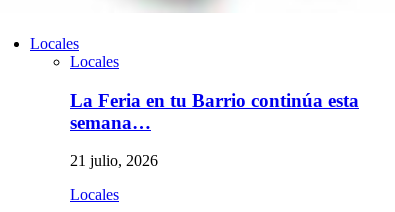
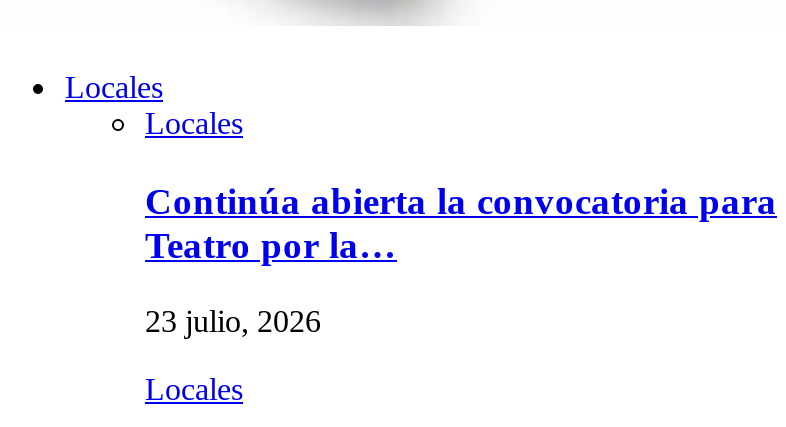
[70,90,359,133] La Feria en tu Barrio continúa esta | semana… -> [145,179,777,265] Continúa abierta la convocatoria para | Teatro por la…
[70,152,158,169] 21 julio, 2026 -> [145,305,321,339] 23 julio, 2026

